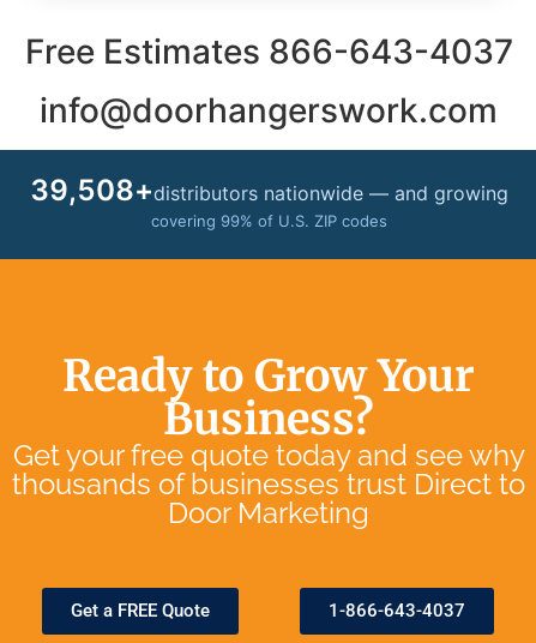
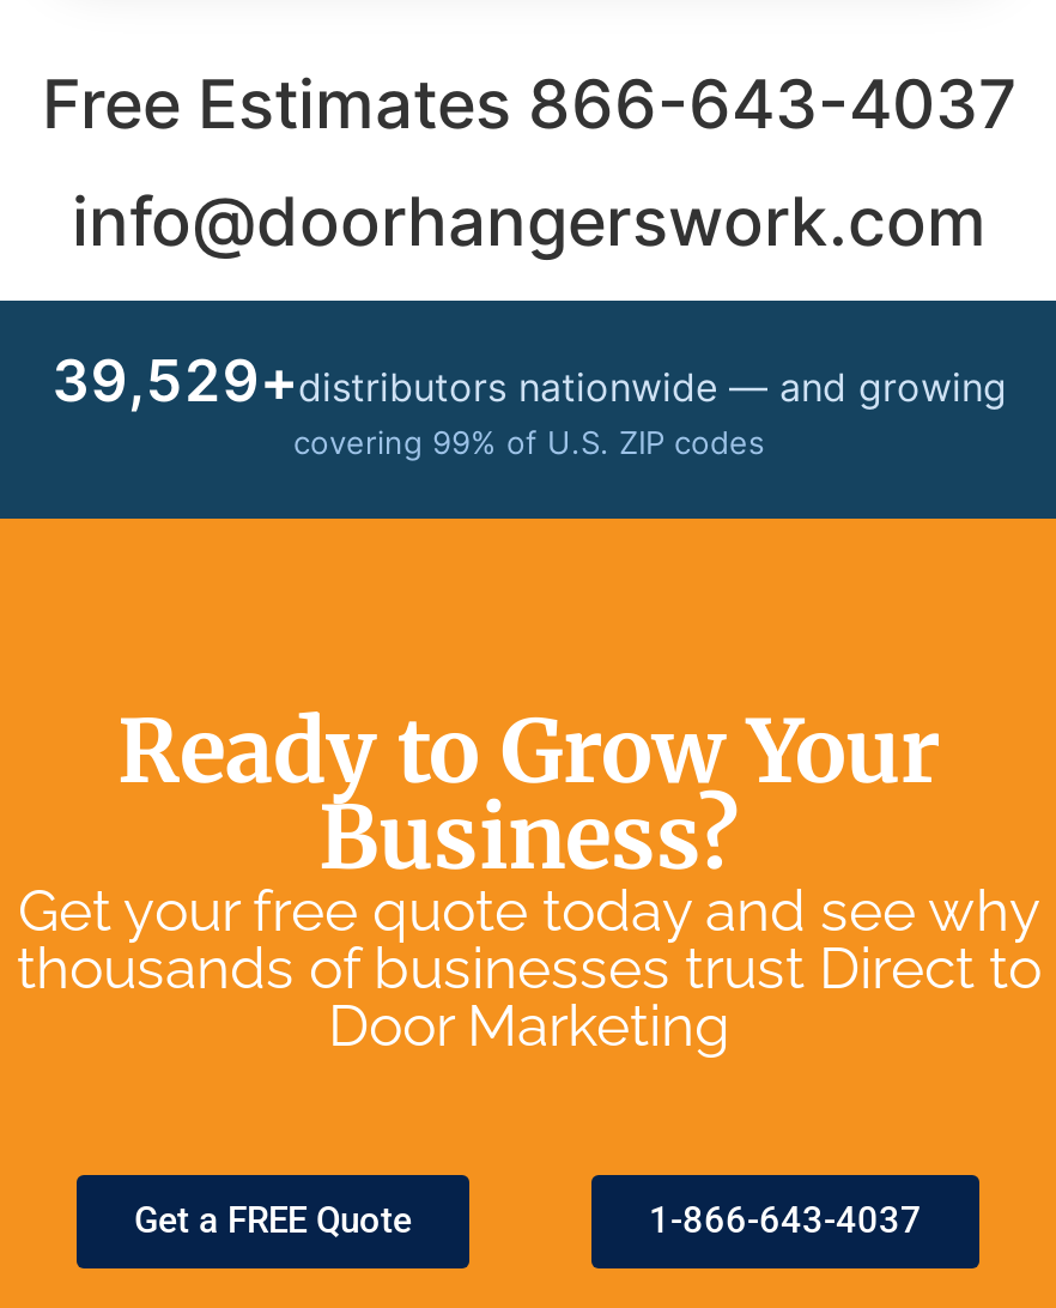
[29,173,508,208] 39,508+distributors nationwide — and growing -> [51,345,1007,414] 39,529+distributors nationwide — and growing

